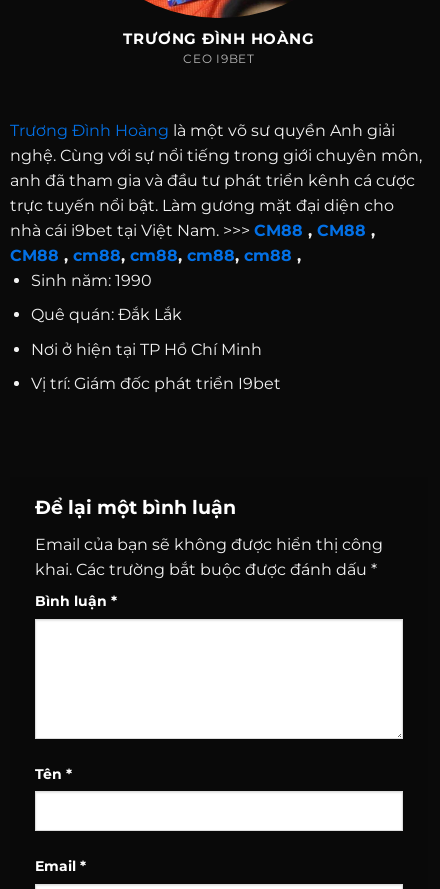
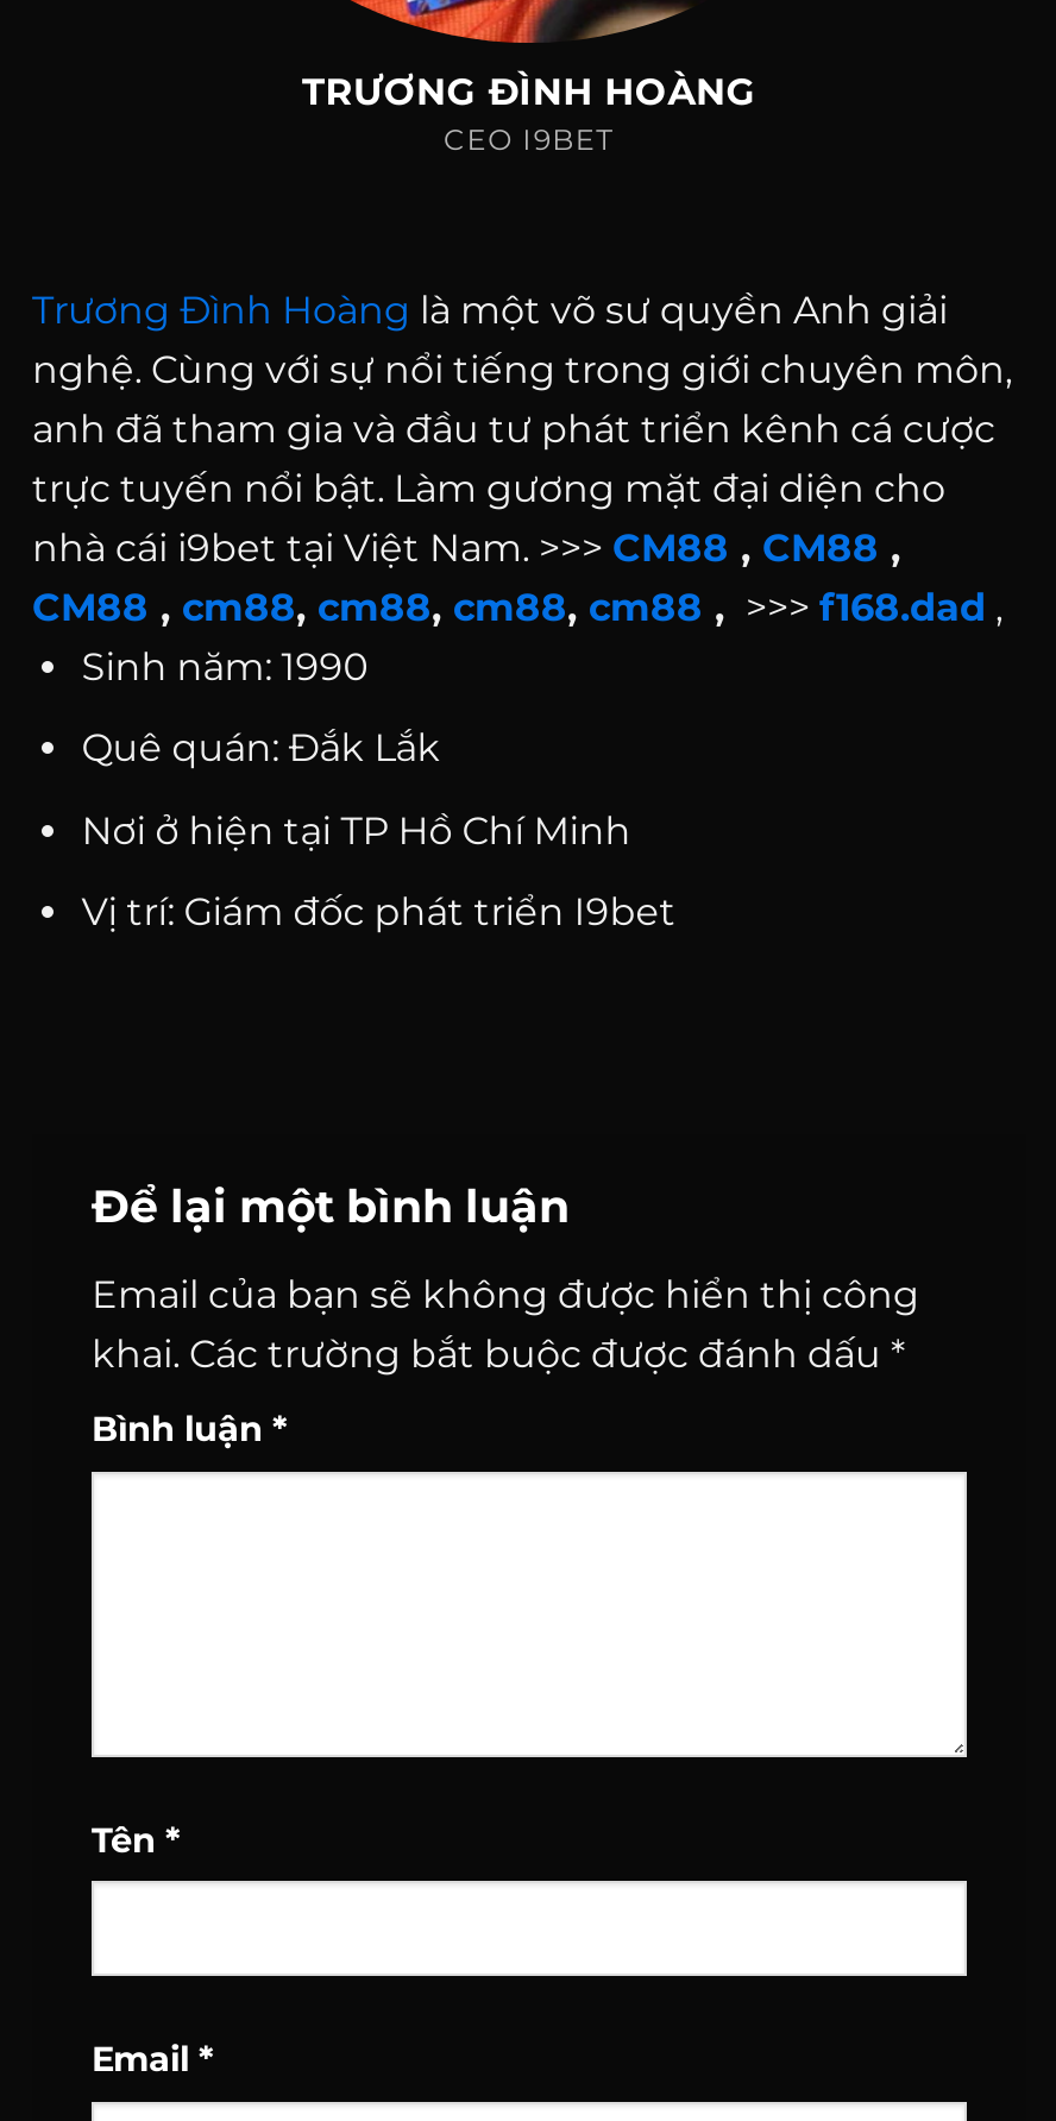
[10,246,306,265] CM88, cm88, cm88, cm88, cm88, -> [32,584,1002,629] CM88, cm88, cm88, cm88, cm88, >>> f168.dad,

